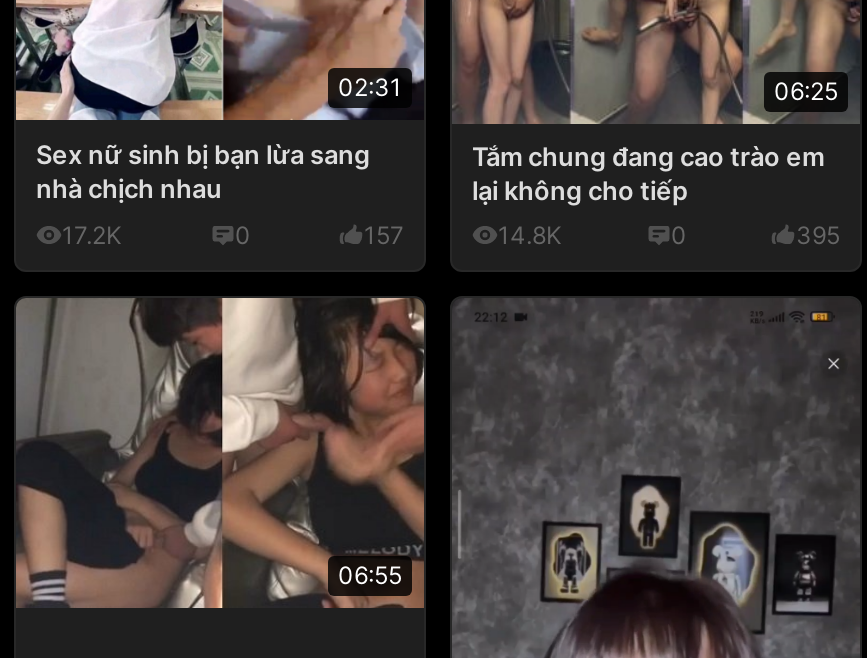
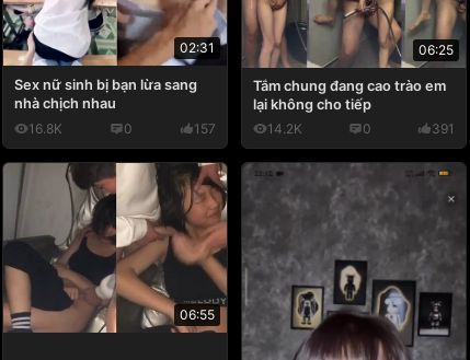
[62,219,122,249] 17.2K -> [28,120,62,136] 16.8K
[498,219,562,249] 14.8K -> [267,120,302,136] 14.2K
[796,219,840,249] 395 -> [432,120,455,136] 391

